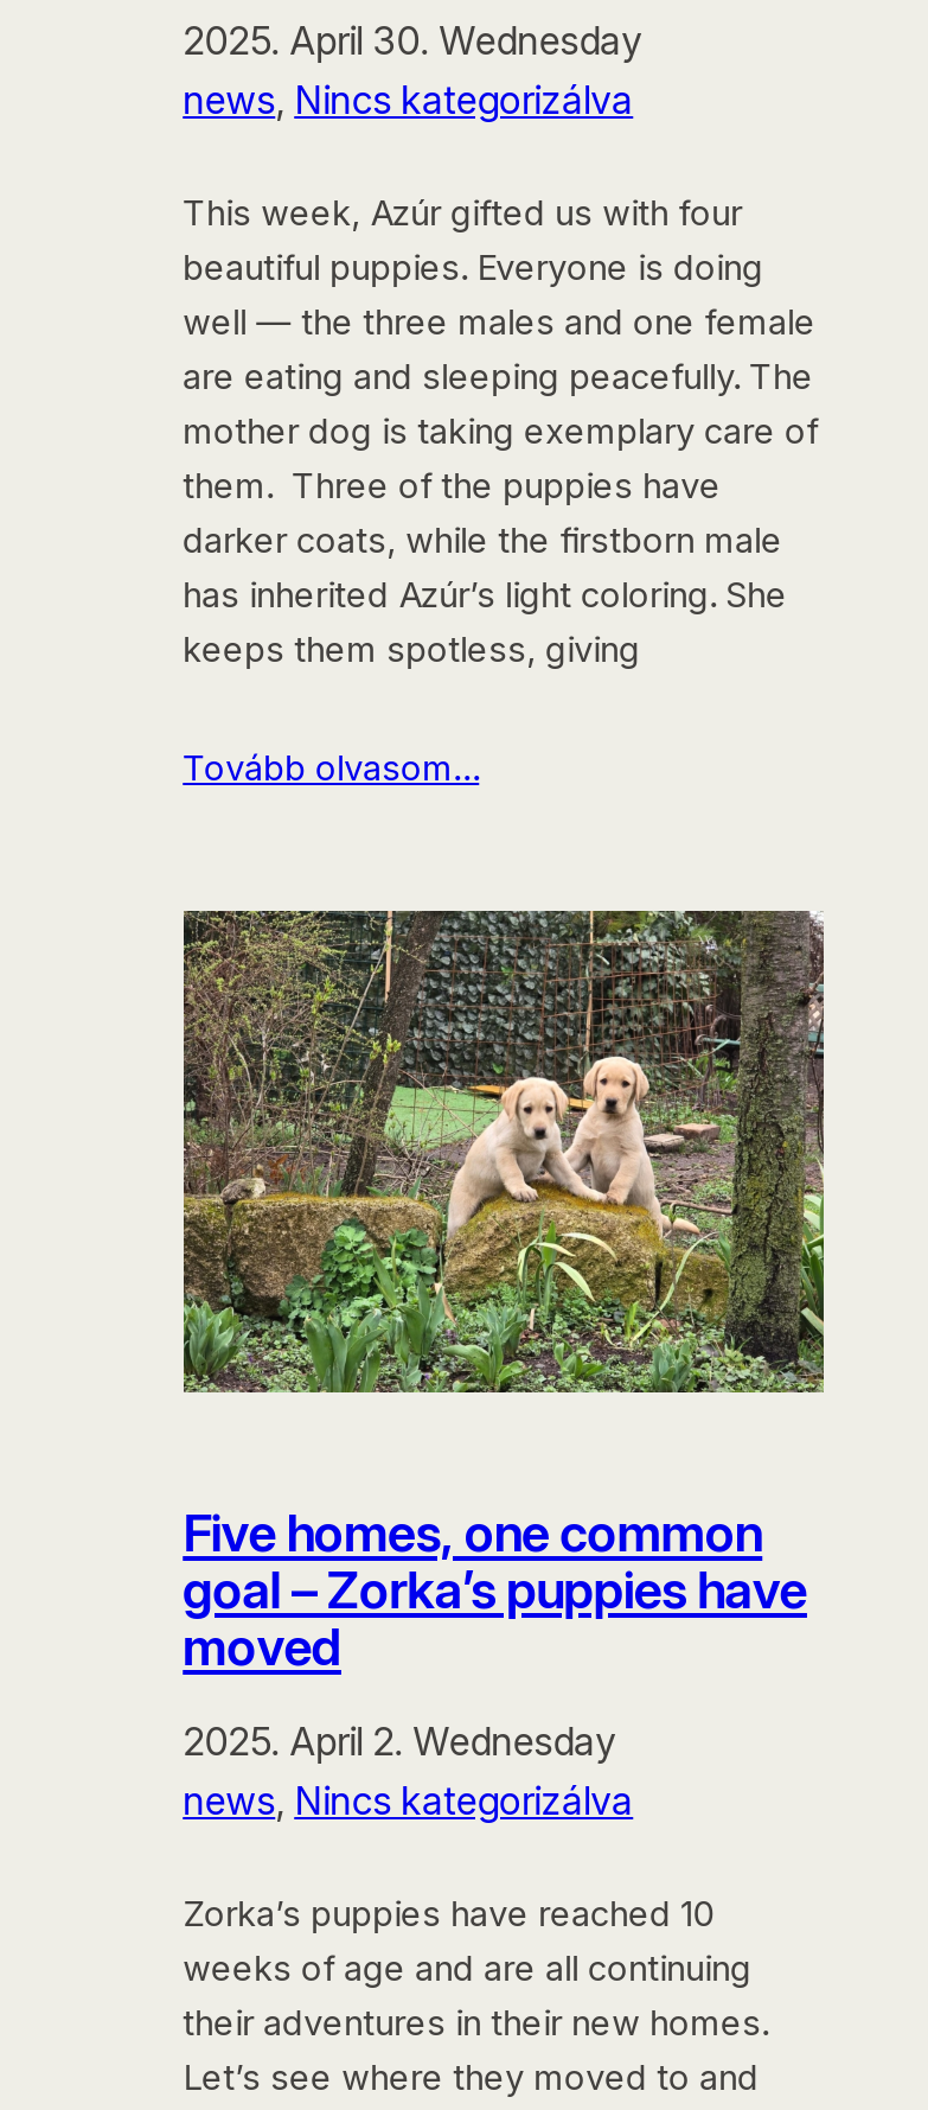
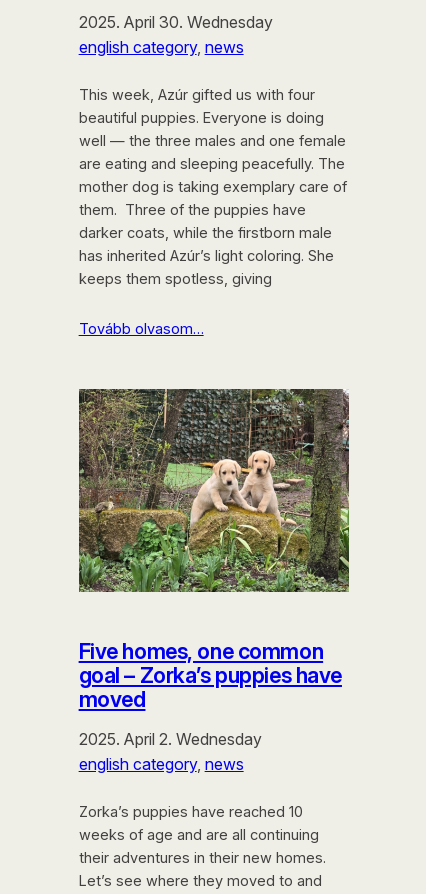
[183,75,633,123] news, Nincs kategorizálva -> [79,37,244,57] english category, news
[183,1776,633,1823] news, Nincs kategorizálva -> [79,754,244,774] english category, news

